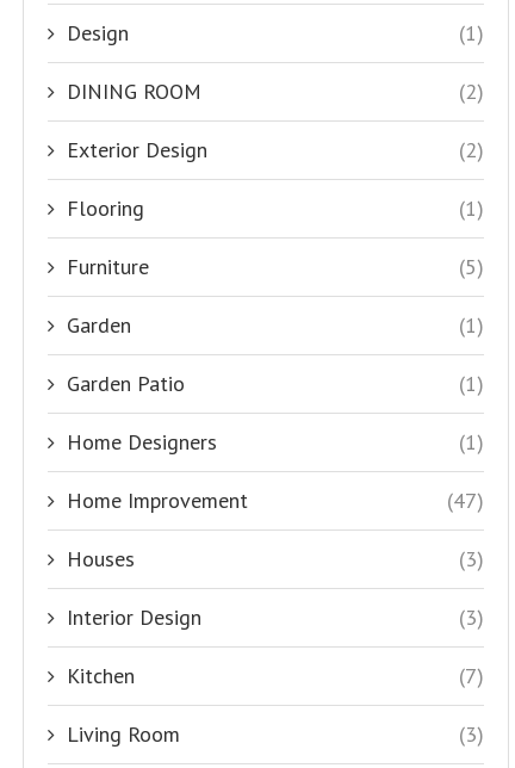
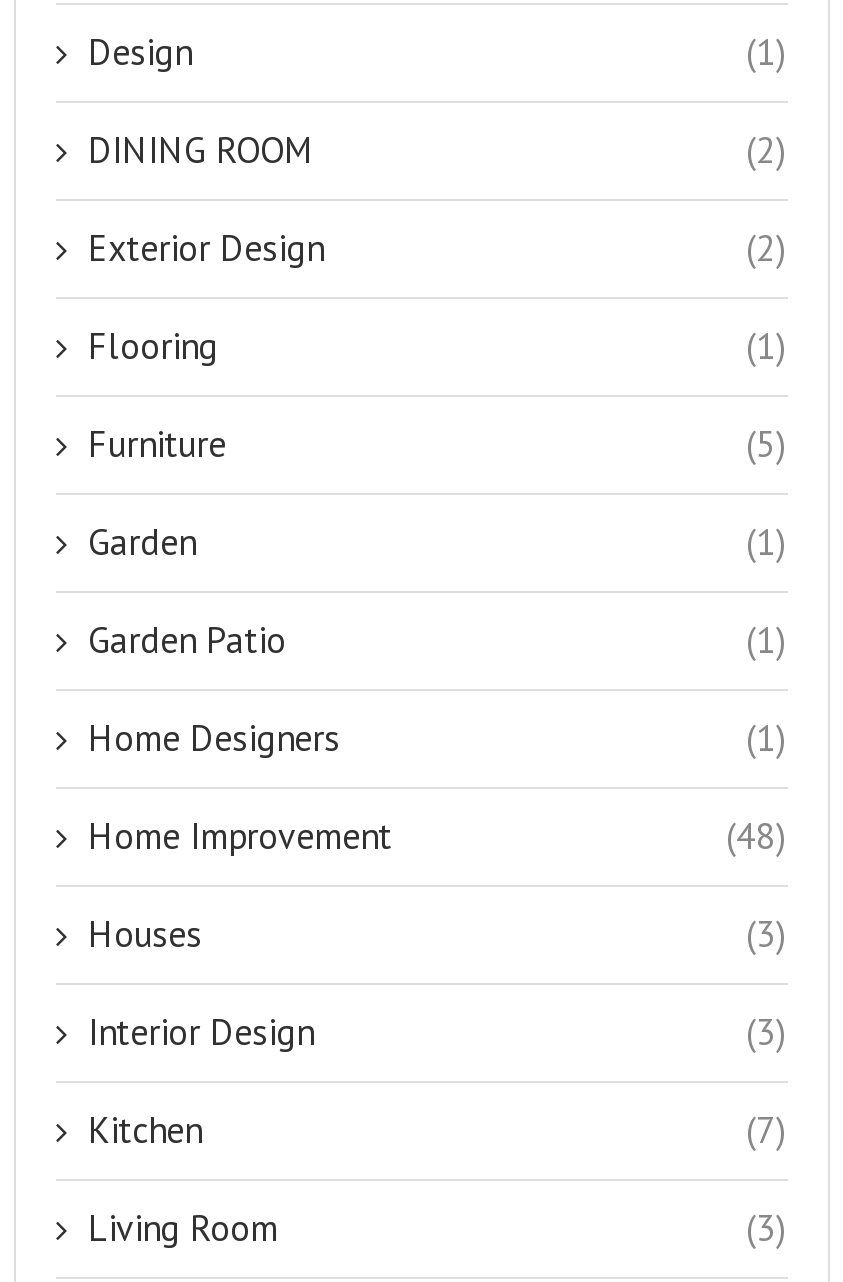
[447,487,484,514] (47) -> [726,813,788,859] (48)

